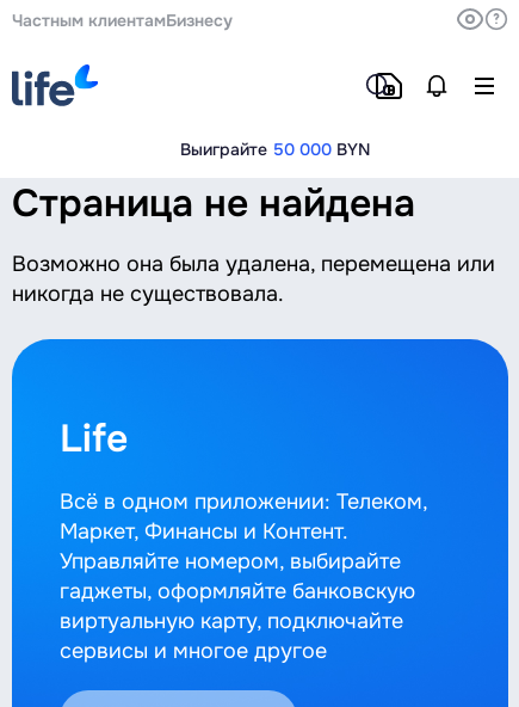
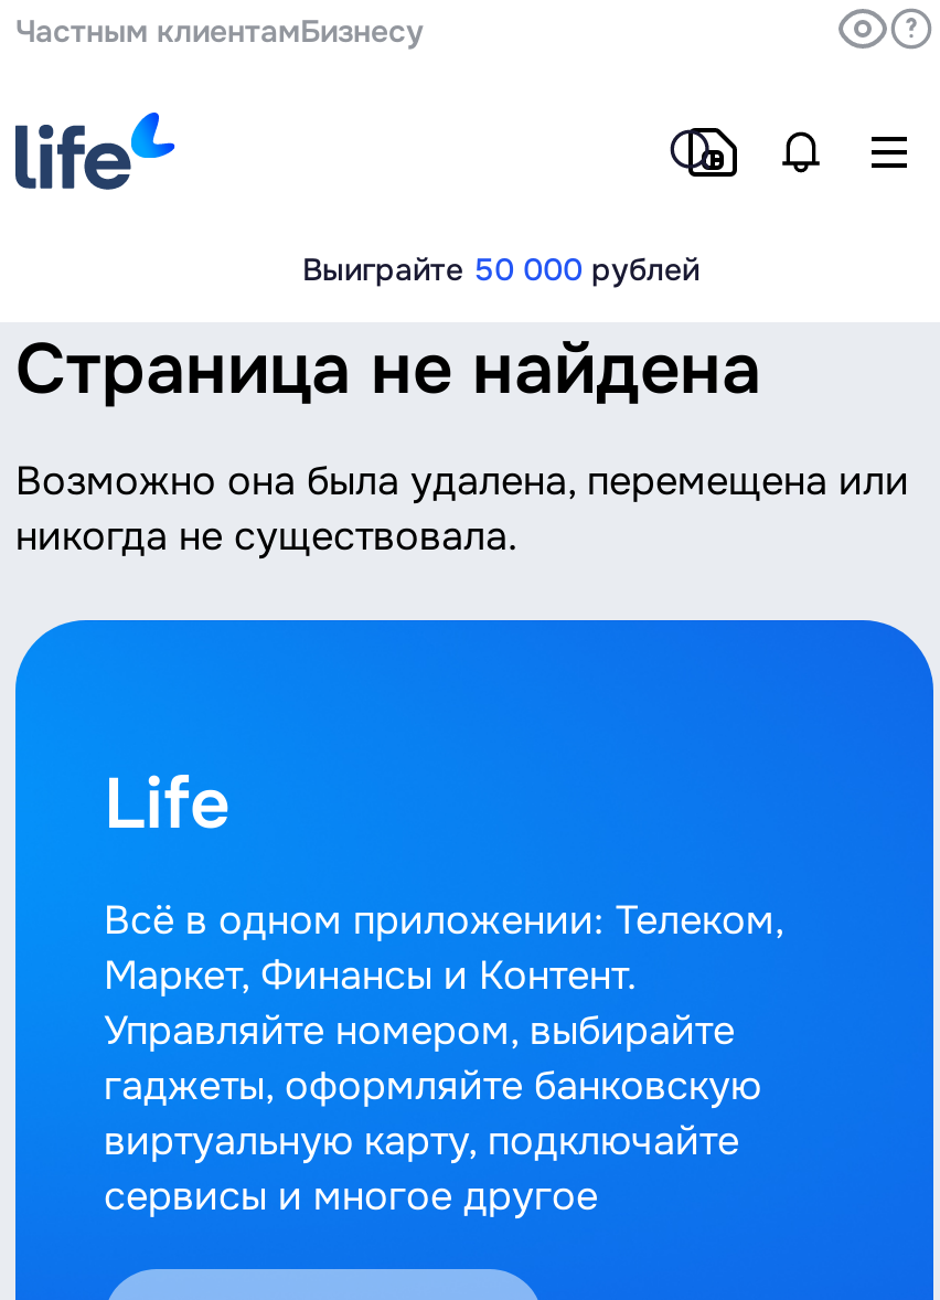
[180,139,369,160] Выиграйте 50 000 BYN -> [302,249,699,289] Выиграйте 50 000 рублей

